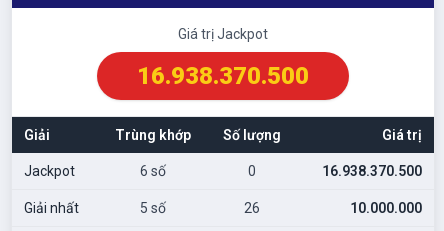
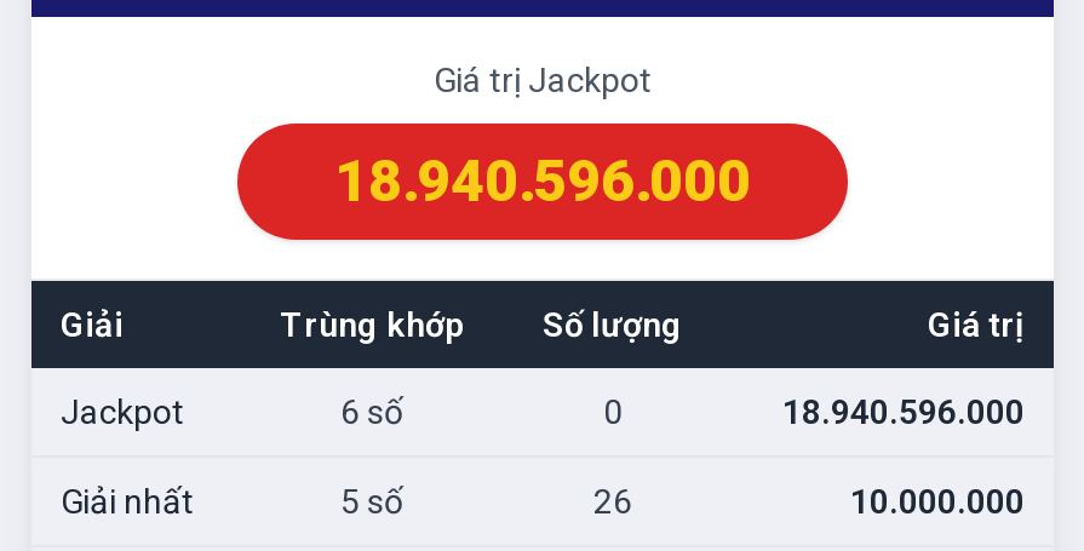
[137,62,309,90] 16.938.370.500 -> [334,147,751,215] 18.940.596.000
[322,163,422,179] 16.938.370.500 -> [782,391,1025,430] 18.940.596.000

